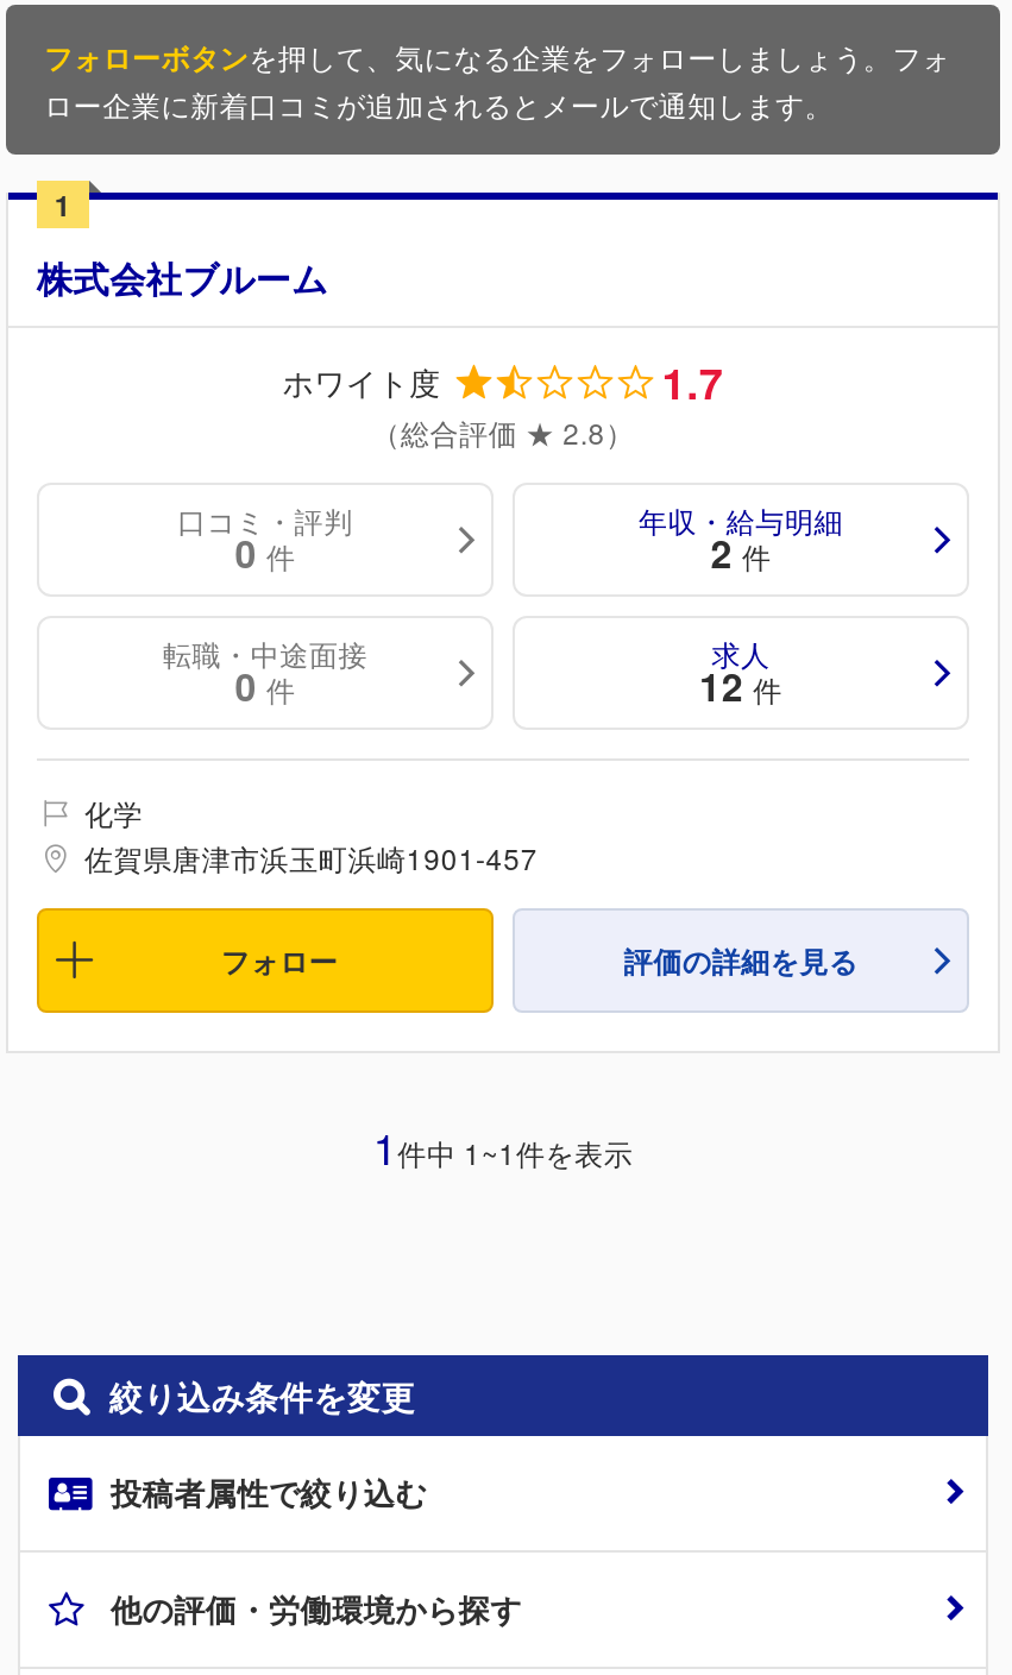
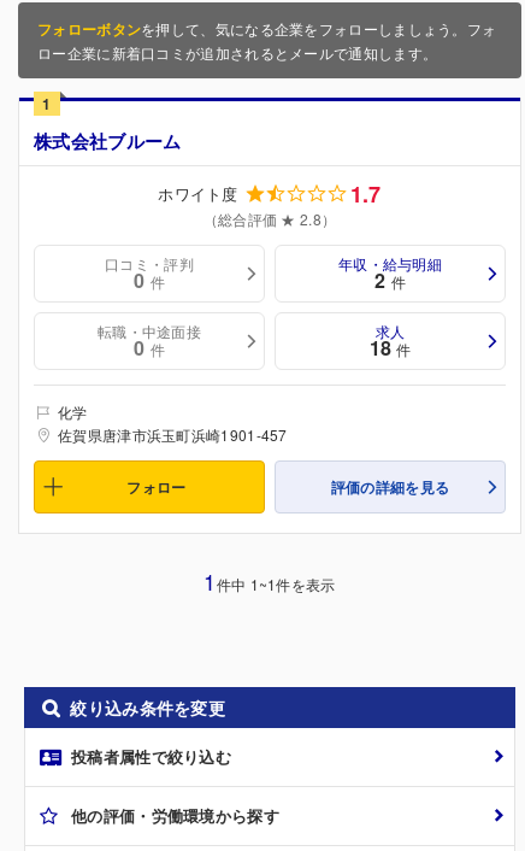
[699,659,782,713] 12 件 -> [369,334,411,362] 18 件

